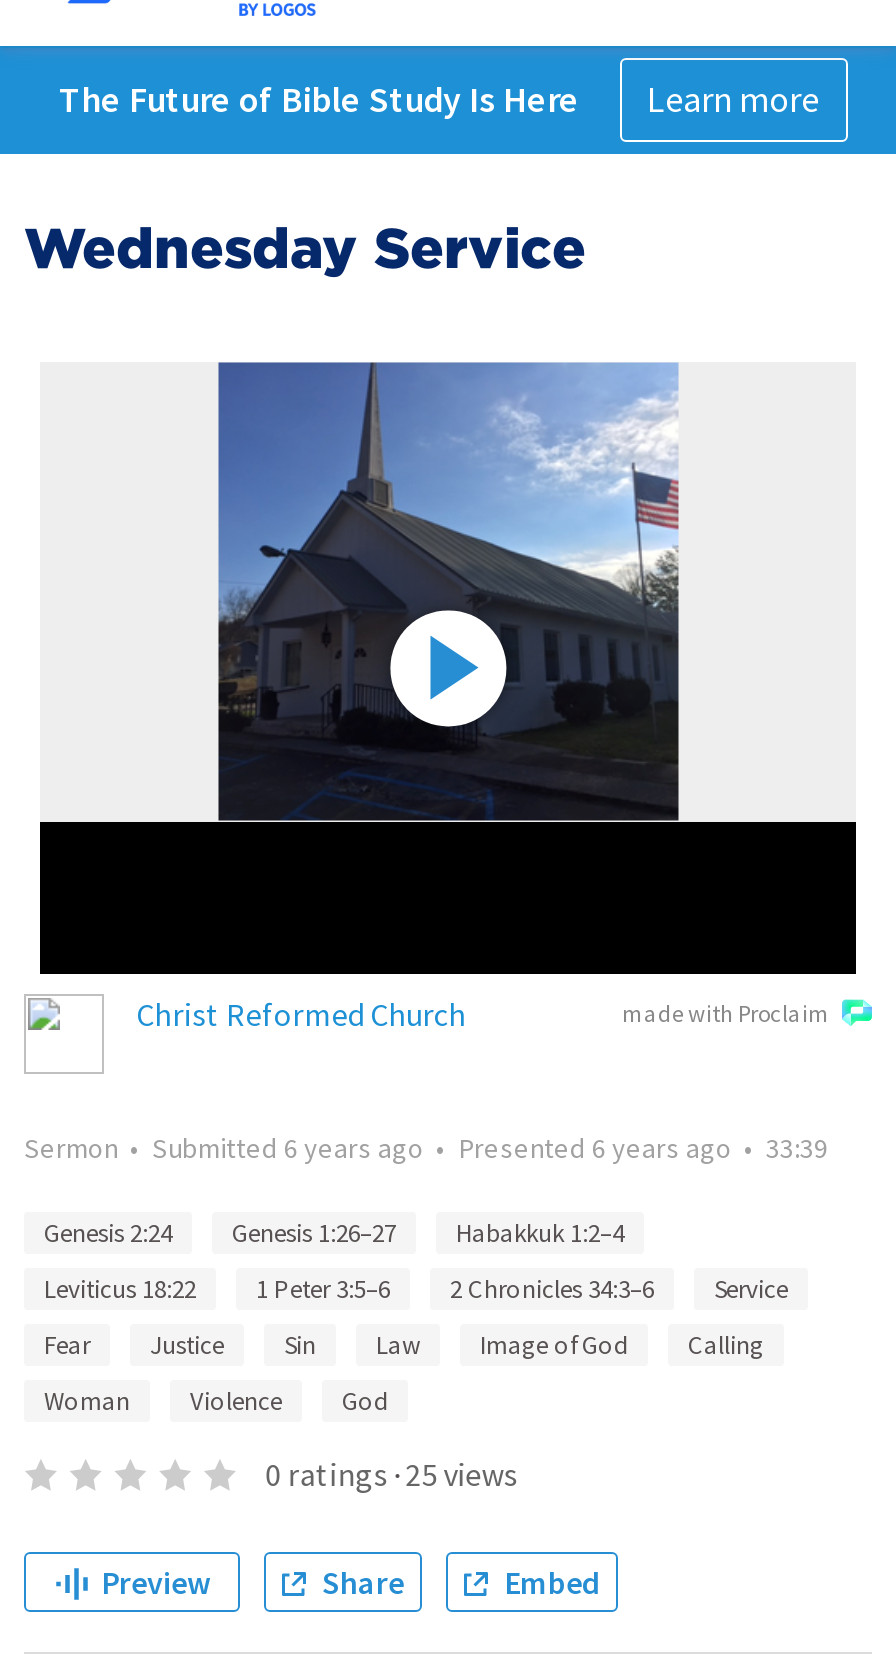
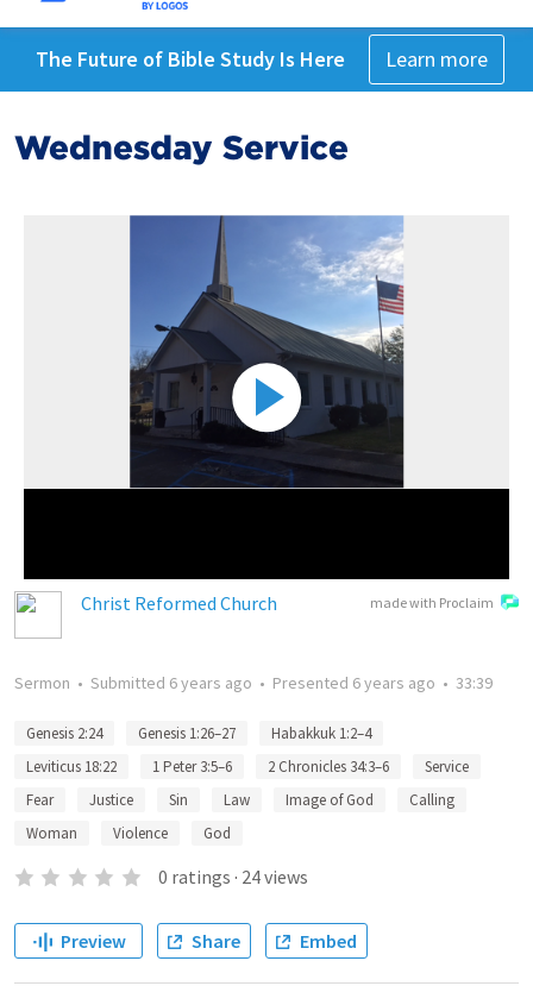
[265,1454,517,1494] 0 ratings · 25 views -> [158,865,308,888] 0 ratings · 24 views

